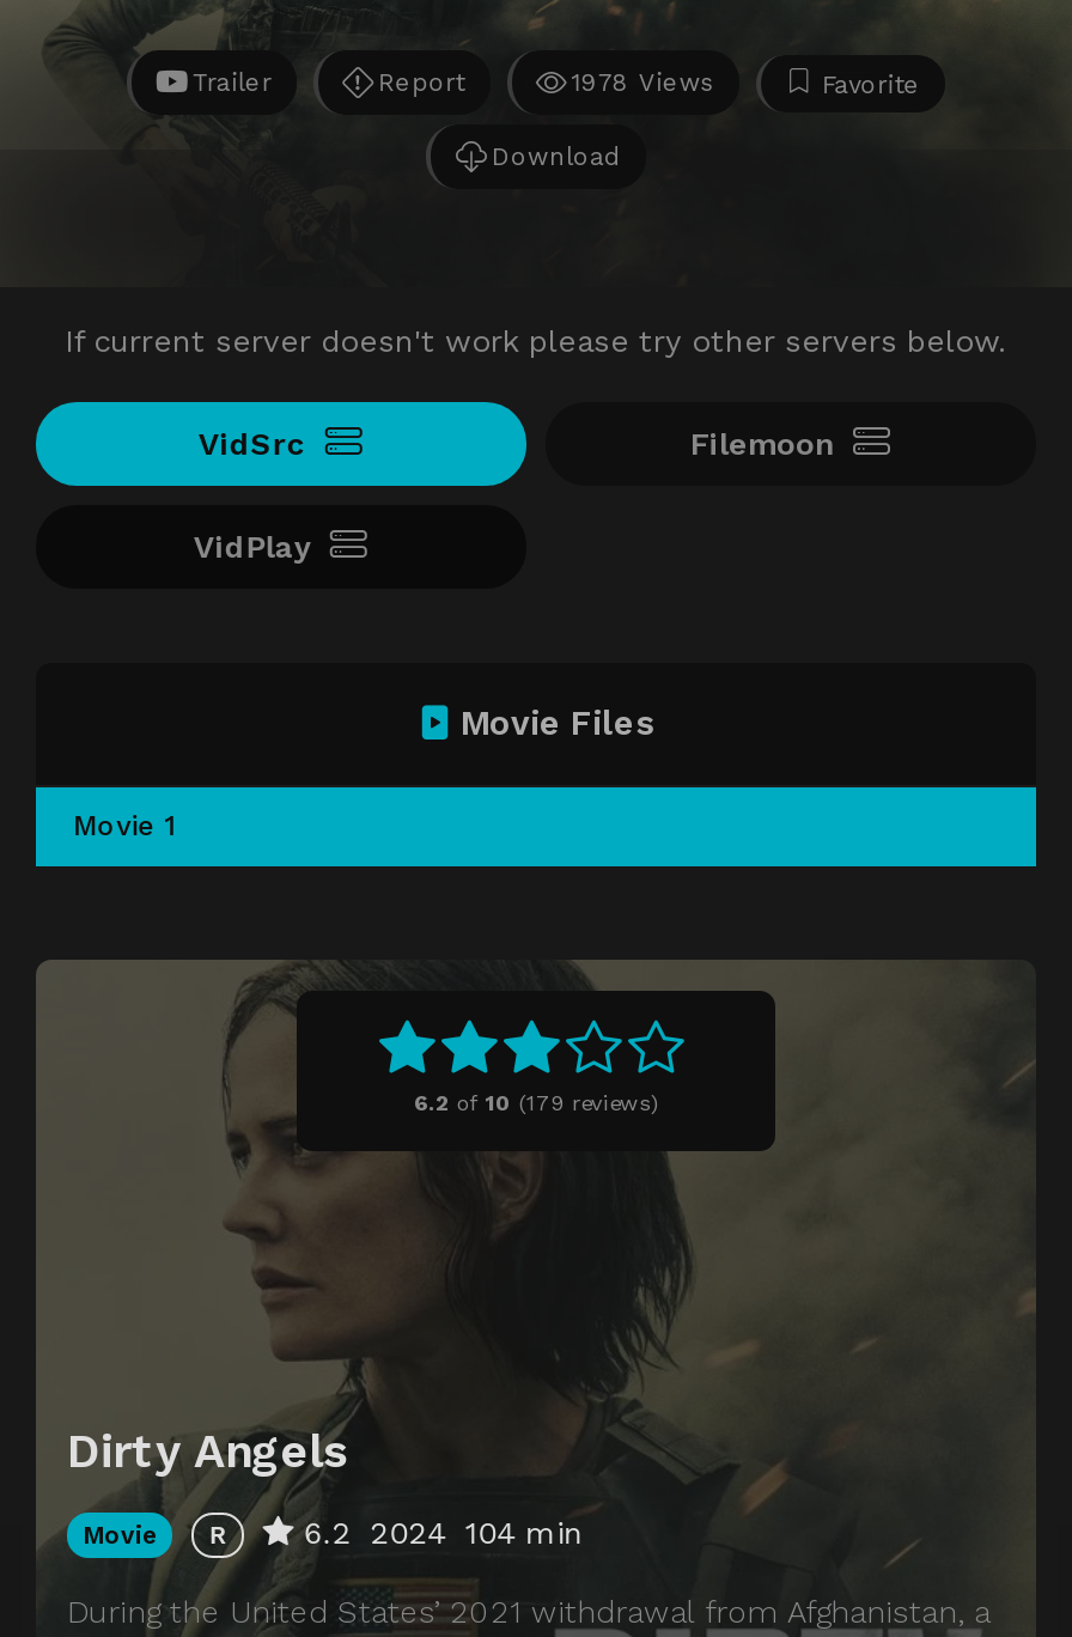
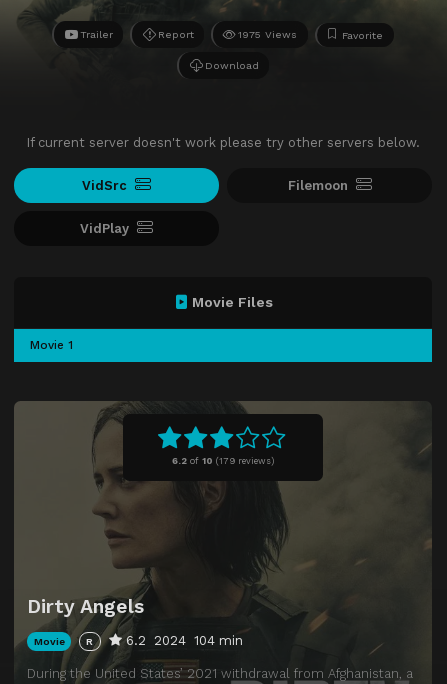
[572,68,715,99] 1978 Views -> [238,28,297,41] 1975 Views

